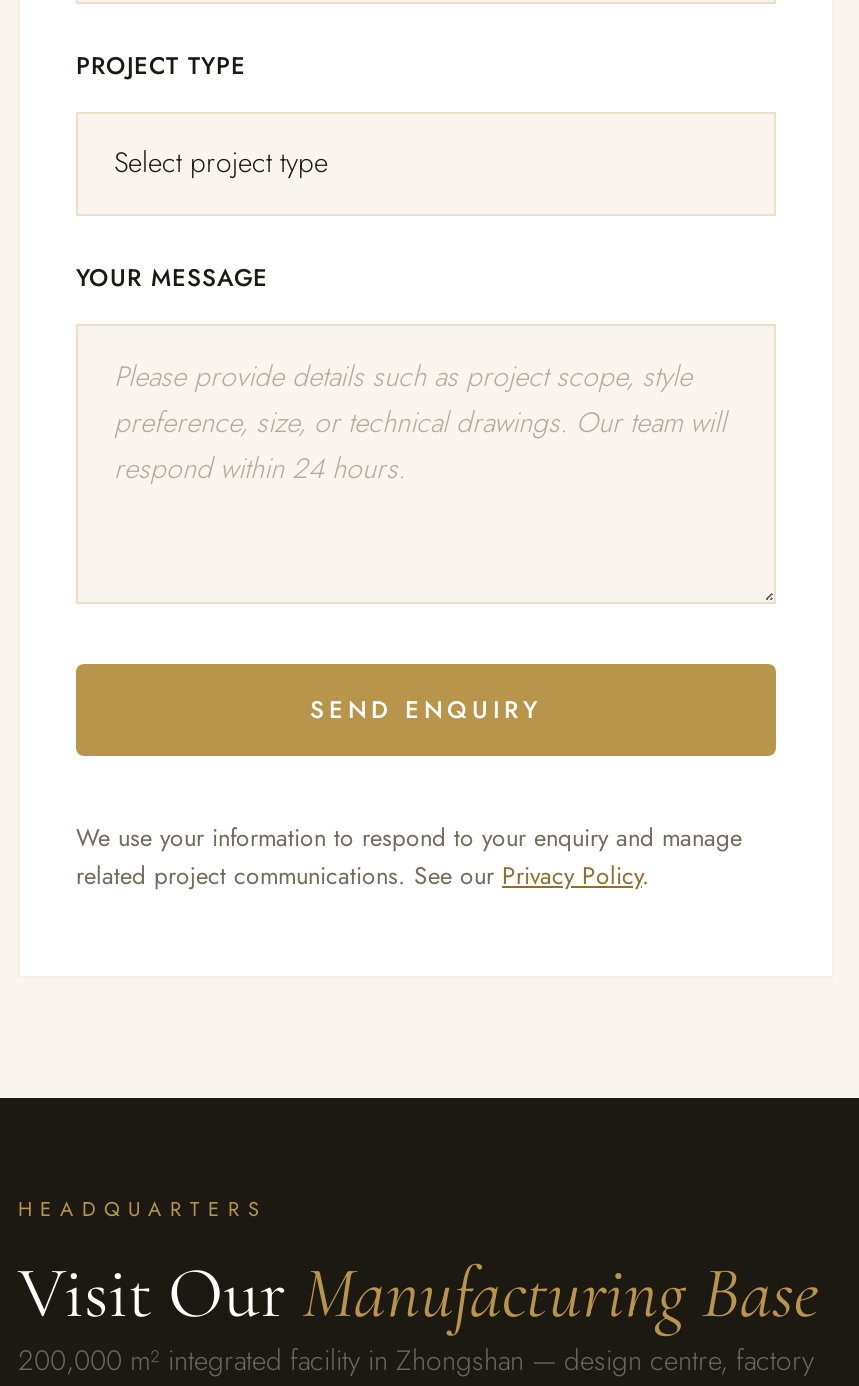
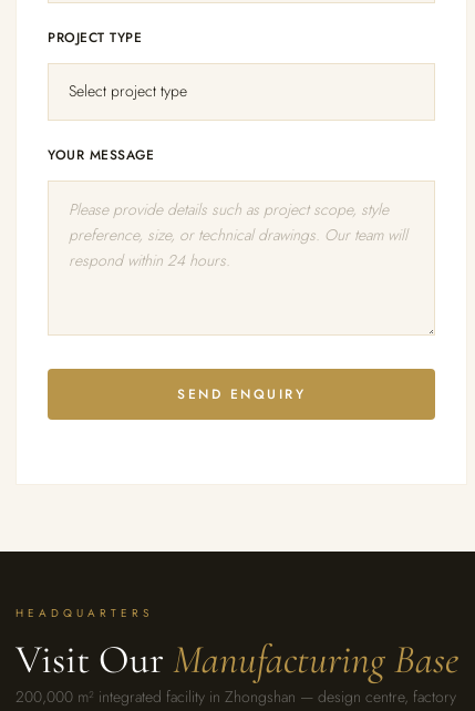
[76,819,742,893] We use your information to respond to your enquiry and manage | related project communications. See our Privacy Policy. -> none

